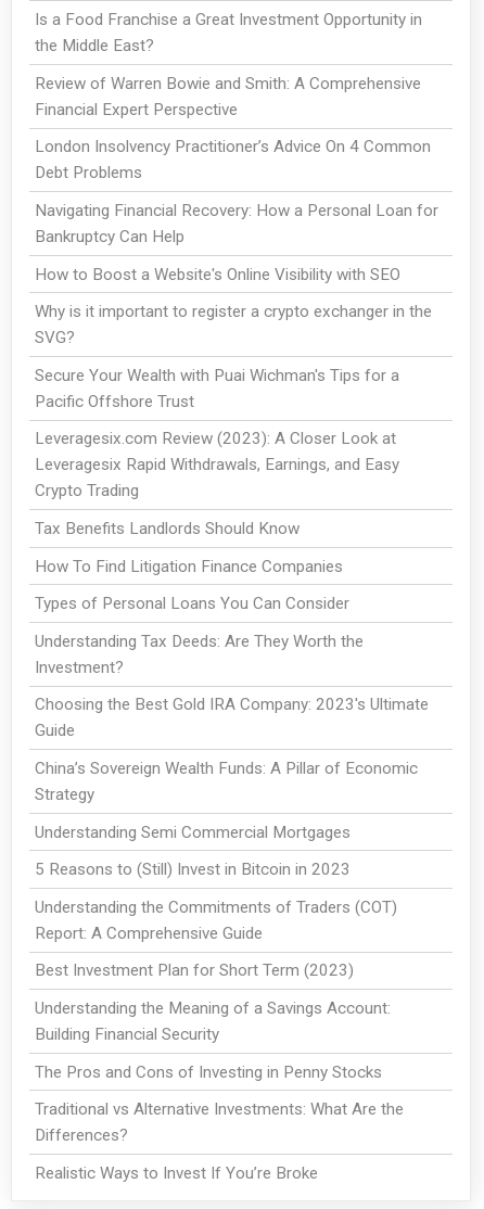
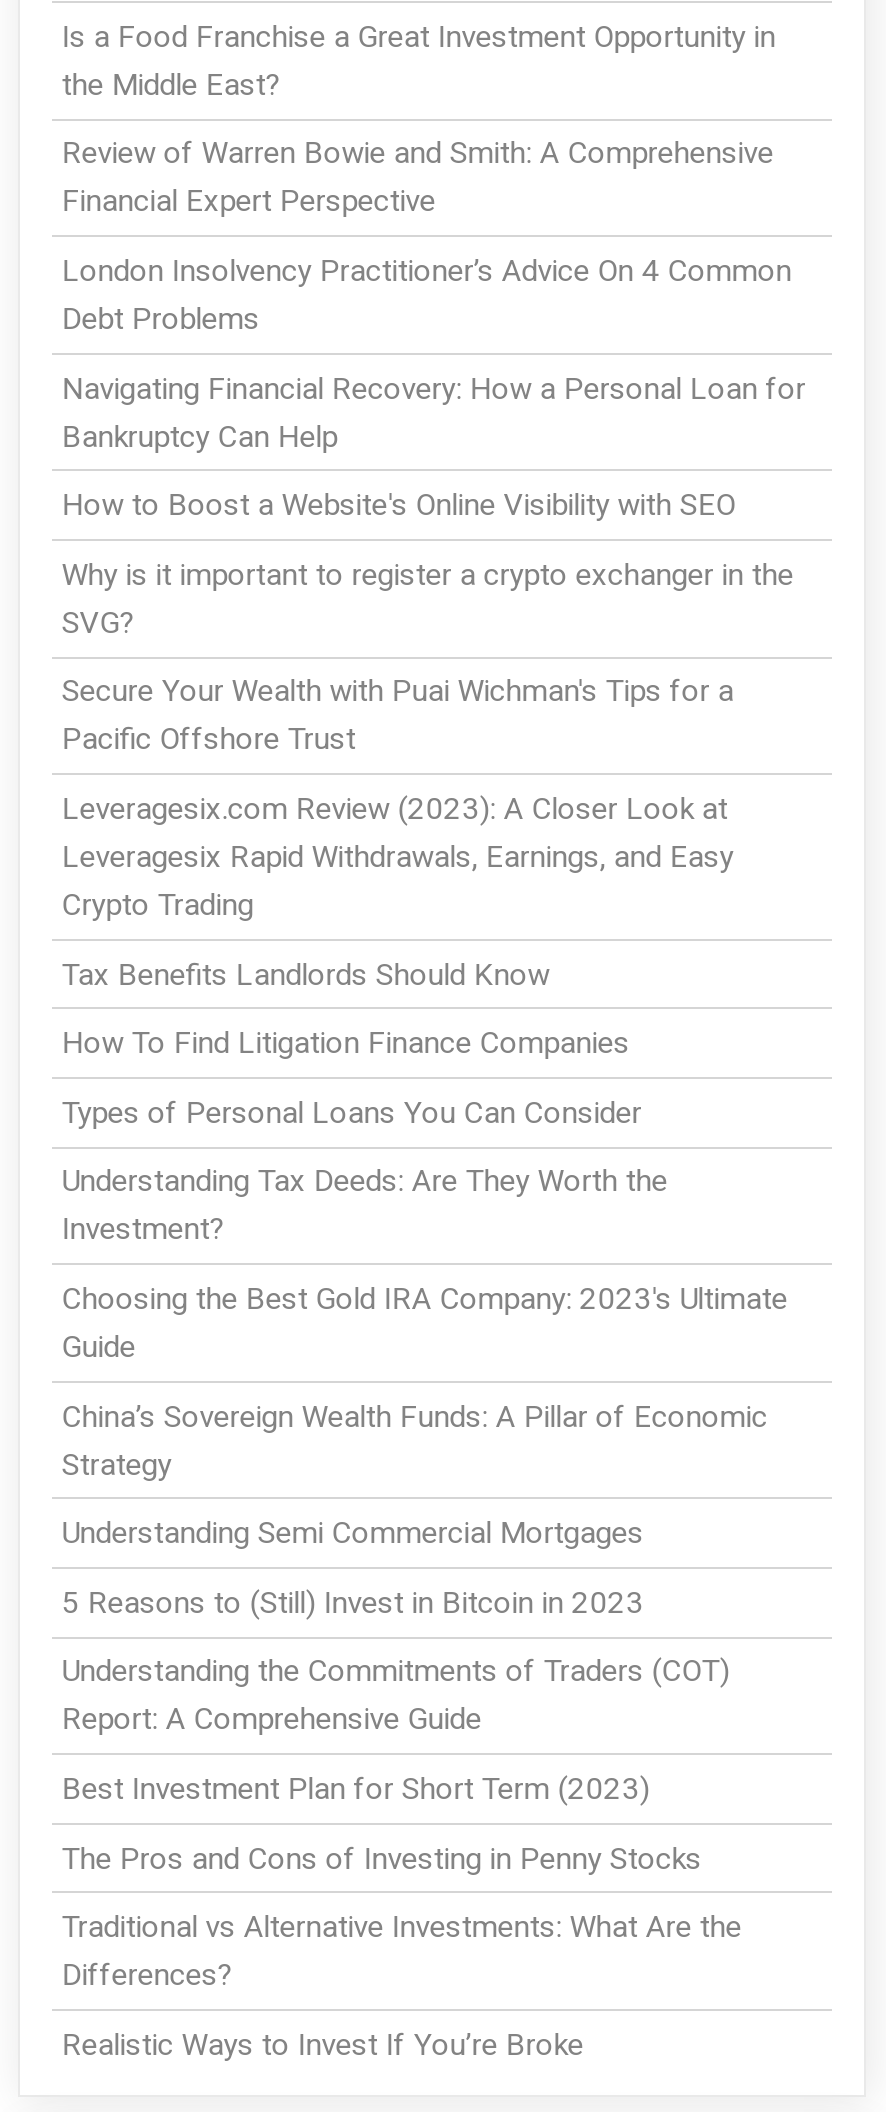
[35,998,390,1044] Understanding the Meaning of a Savings Account: | Building Financial Security -> none

